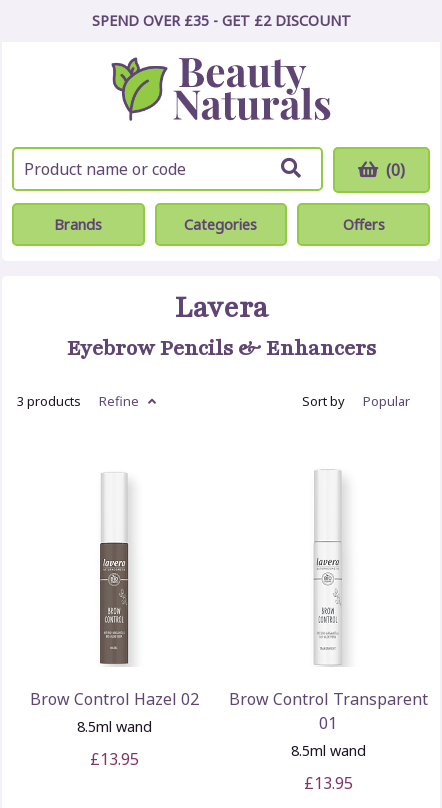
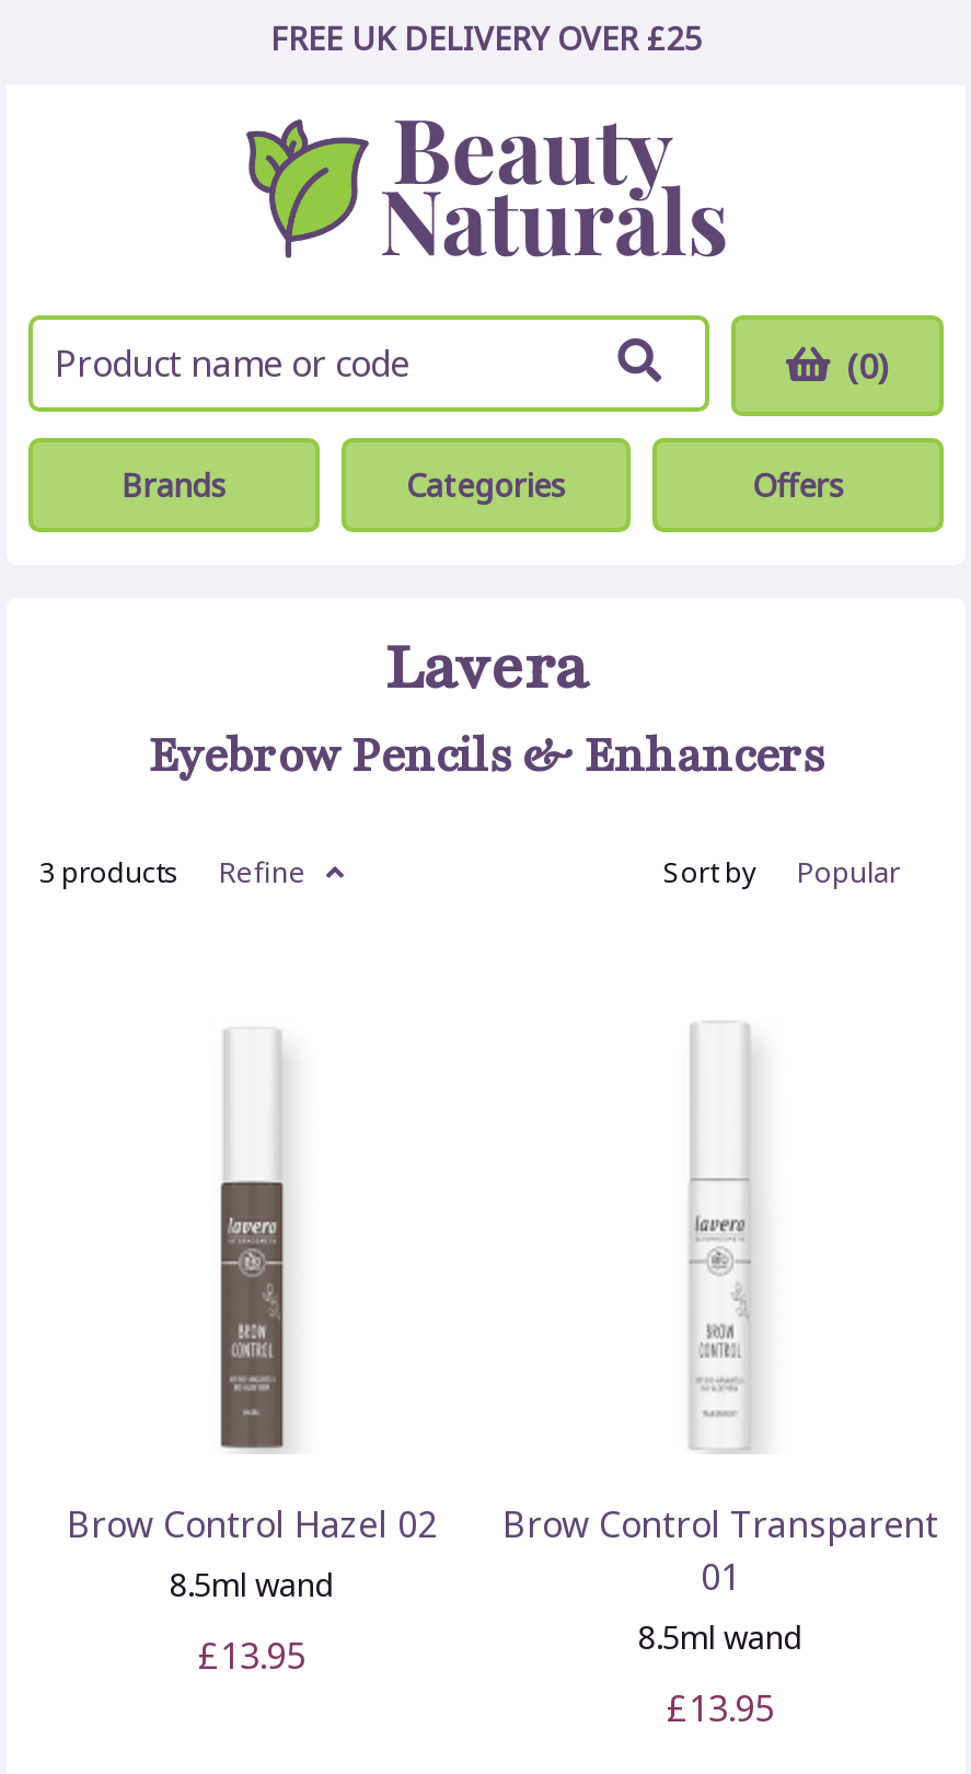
[91,11,350,30] SPEND OVER £35 - GET £2 DISCOUNT -> [270,18,702,59] FREE UK DELIVERY OVER £25

